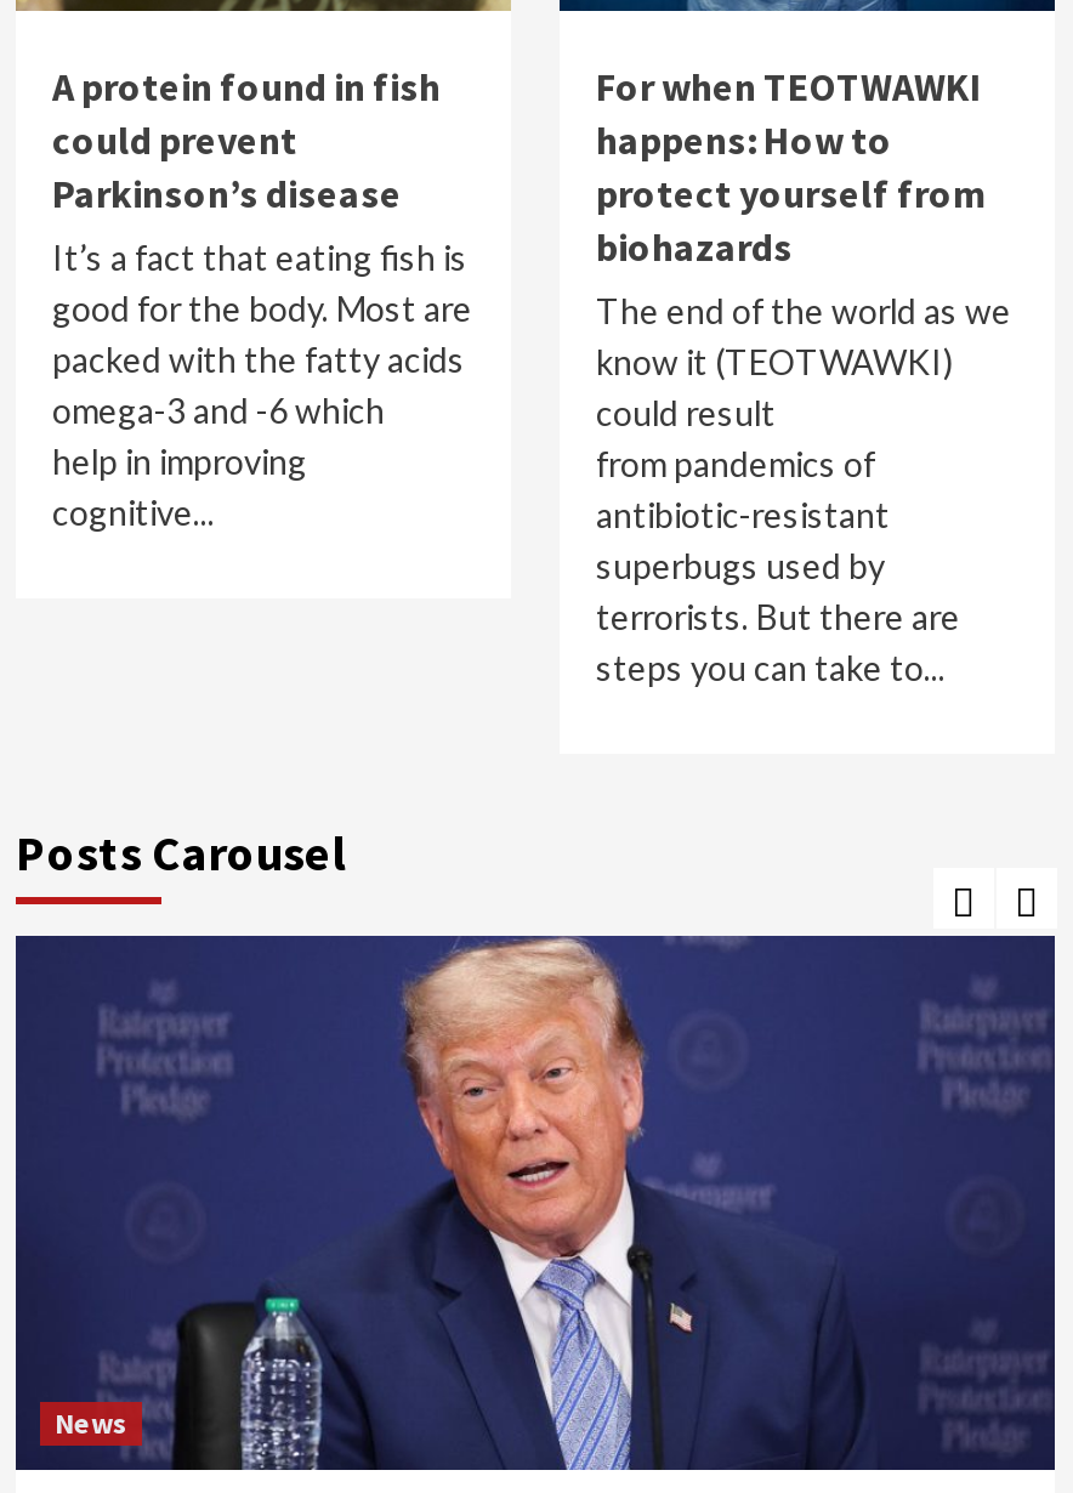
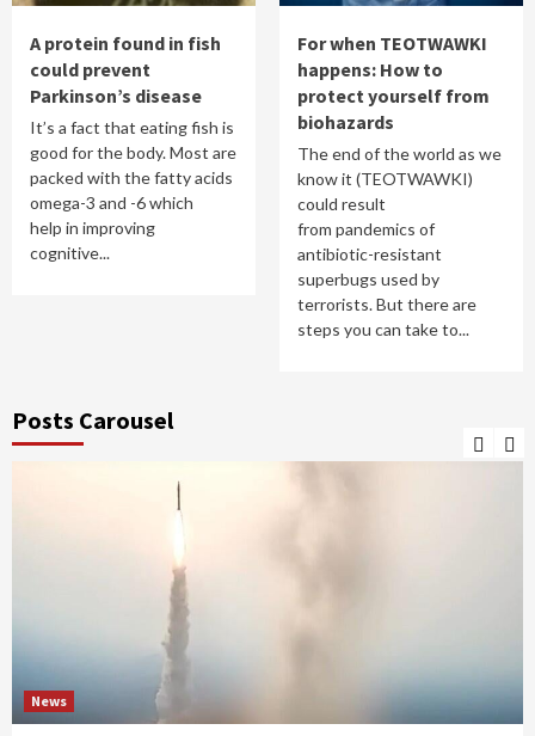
[13,932,1057,1471] [image] -> [11,460,524,725] [image]

